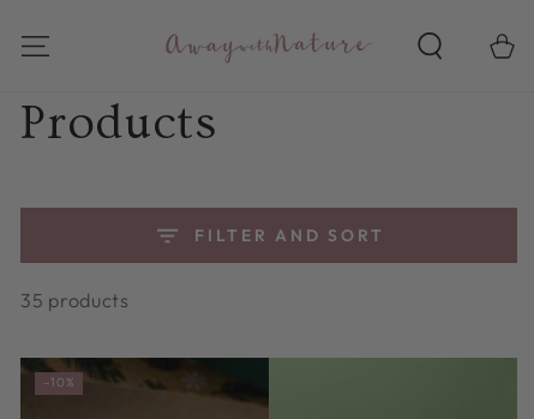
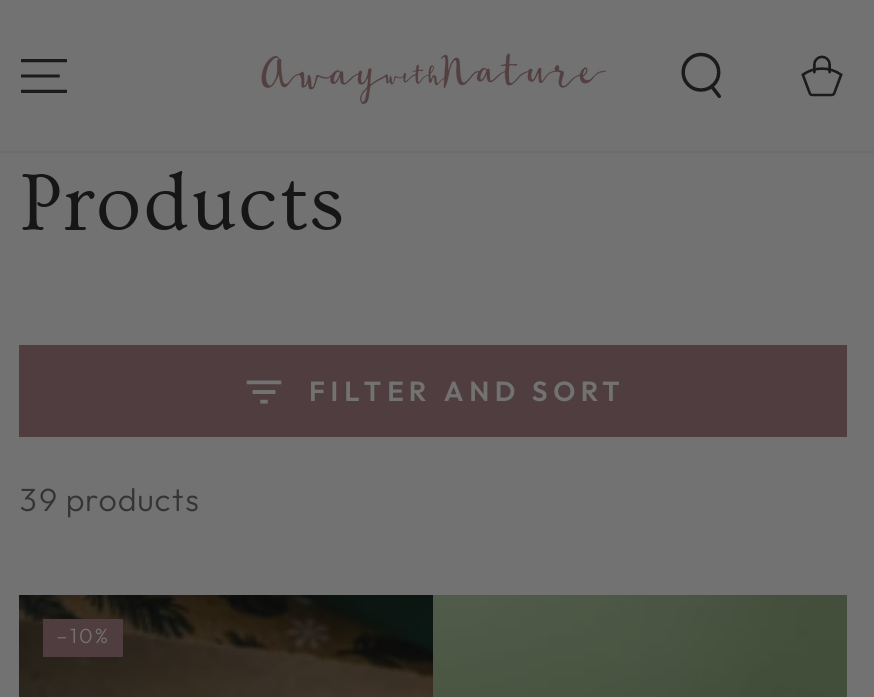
[21,288,129,312] 35 products -> [19,478,201,518] 39 products

